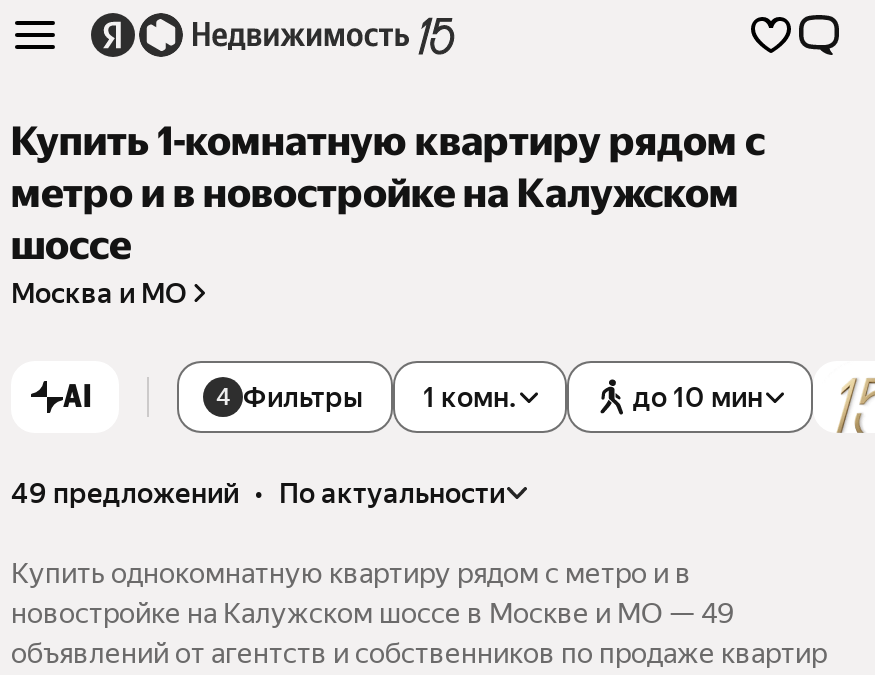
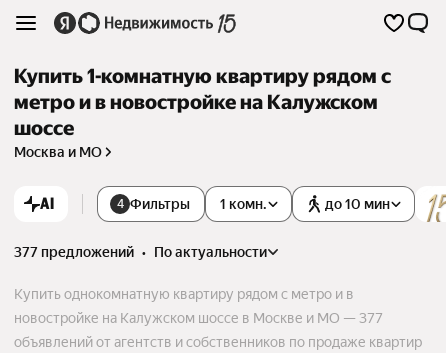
[11,477,505,509] 49 предложений • по актуальности -> [14,244,267,260] 377 предложений • по актуальности
[11,597,735,629] новостройке на Калужском шоссе в Москве и МО — 49 -> [14,310,383,326] новостройке на Калужском шоссе в Москве и МО — 377

